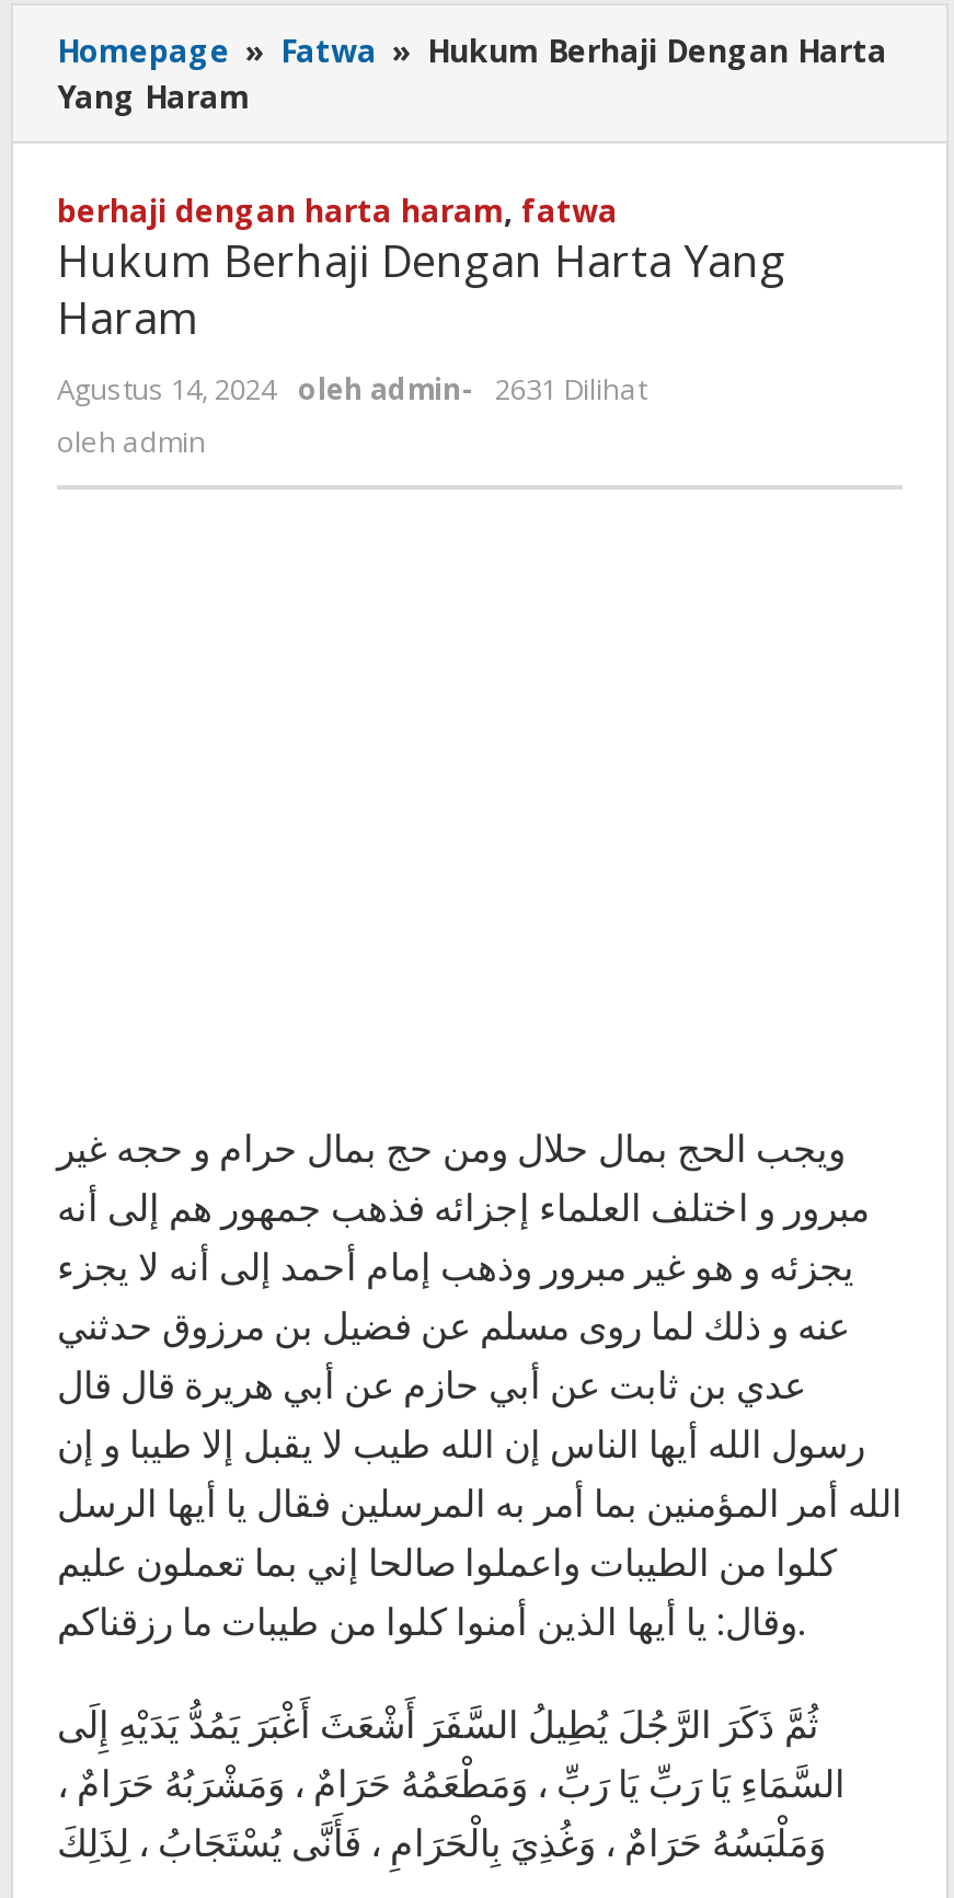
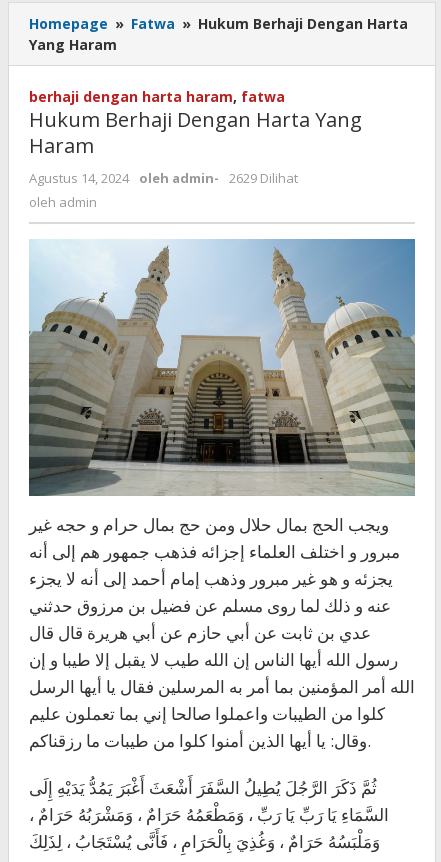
[57,369,646,409] Agustus 14, 2024 oleh admin- 2631 Dilihat -> [29,169,298,187] Agustus 14, 2024 oleh admin- 2629 Dilihat
none -> [28,238,416,497] [image]

